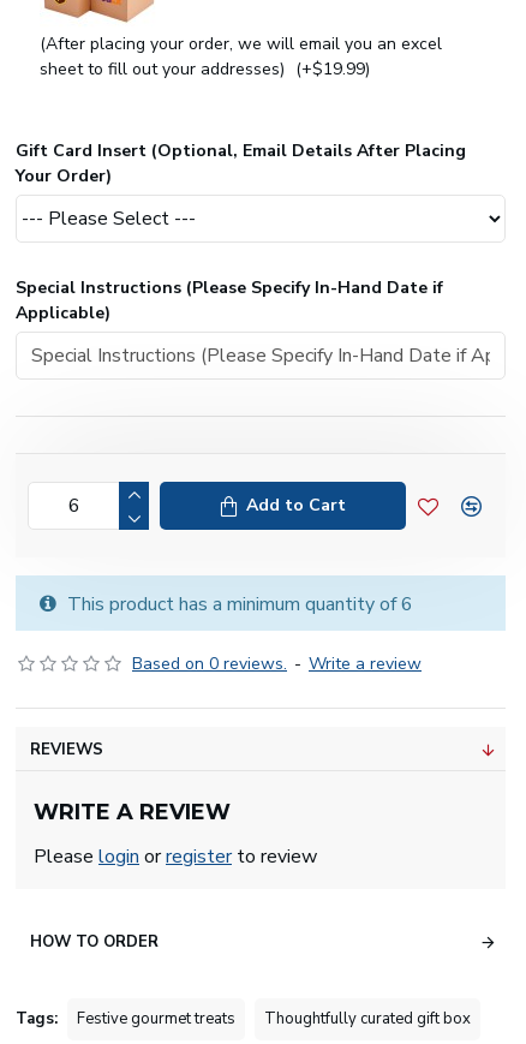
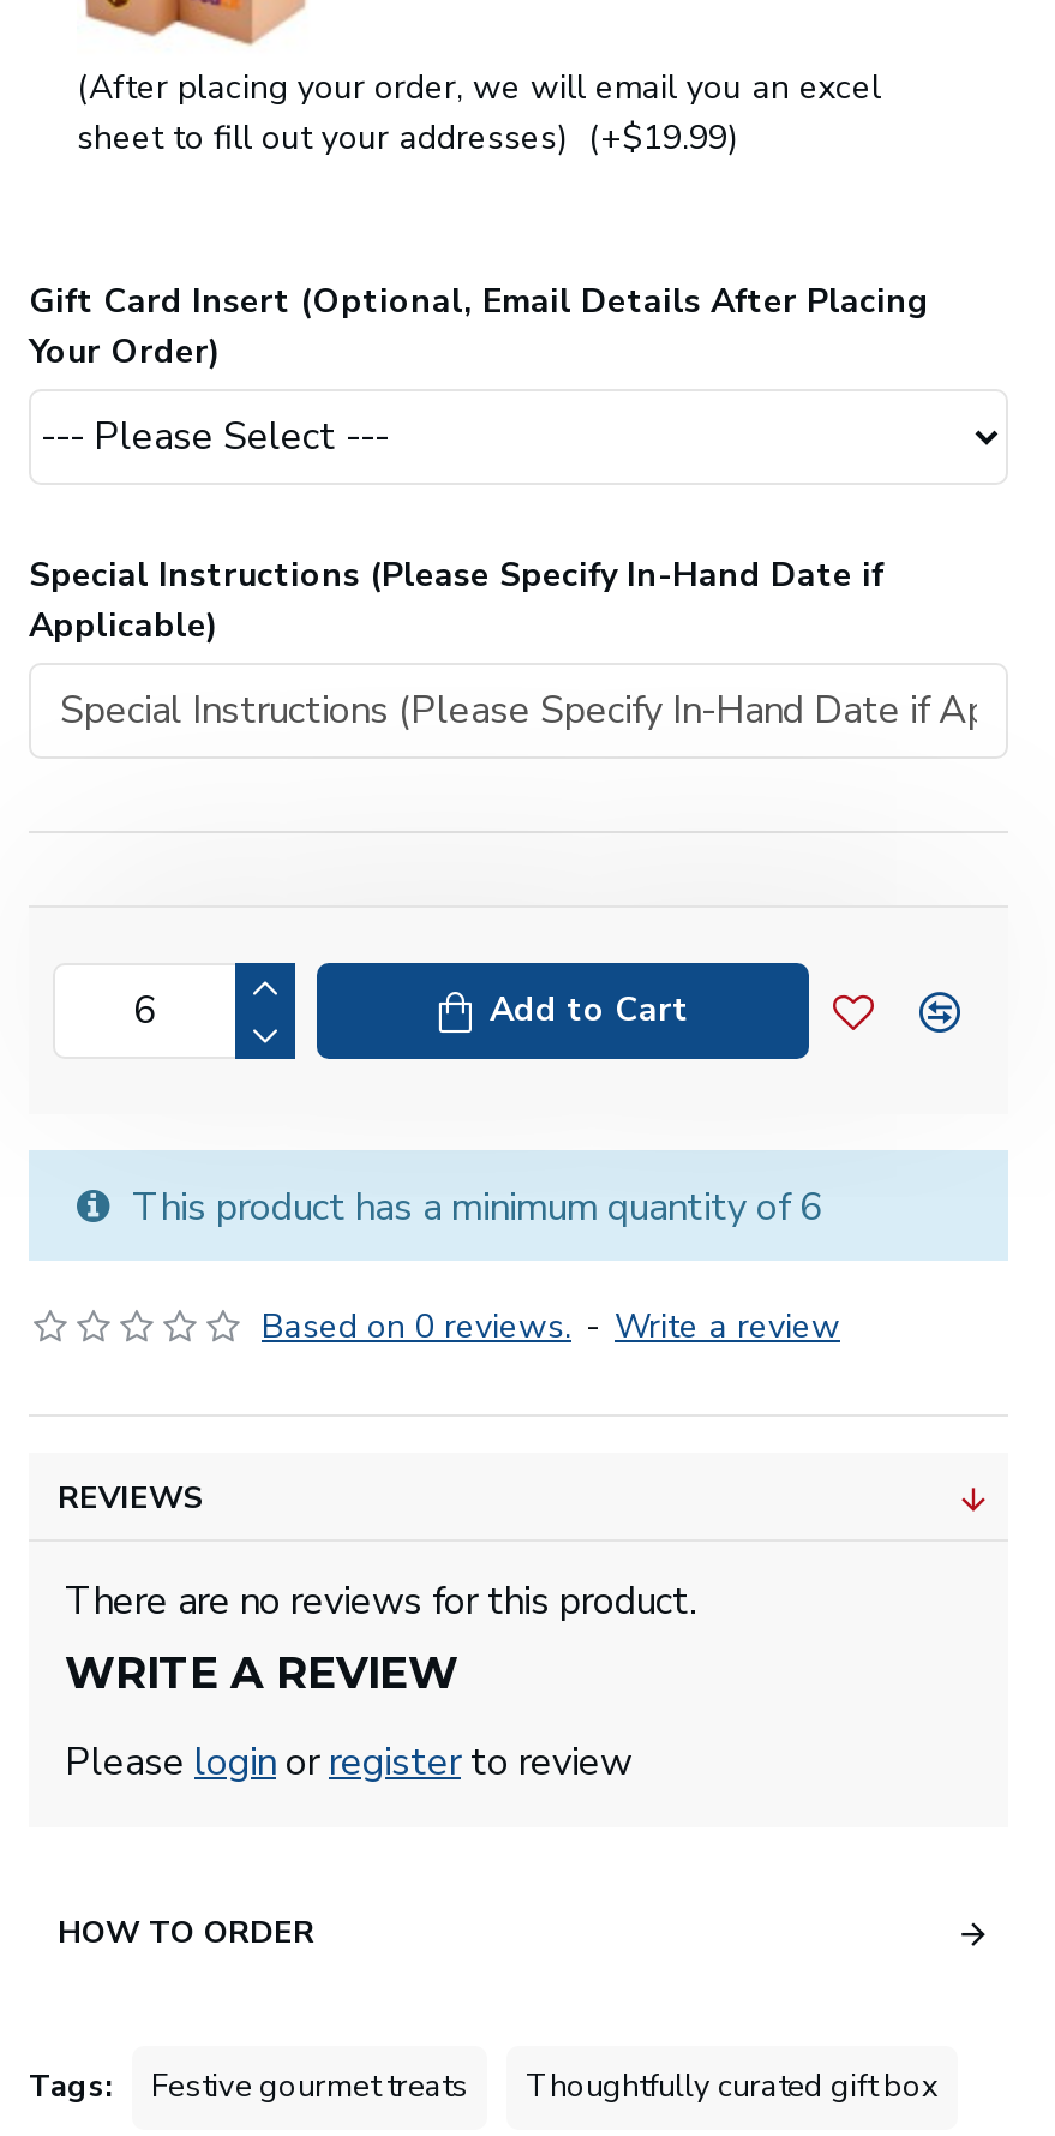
none -> [65,1575,696,1628] There are no reviews for this product.

